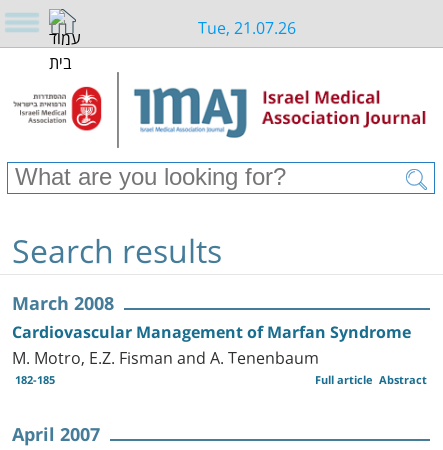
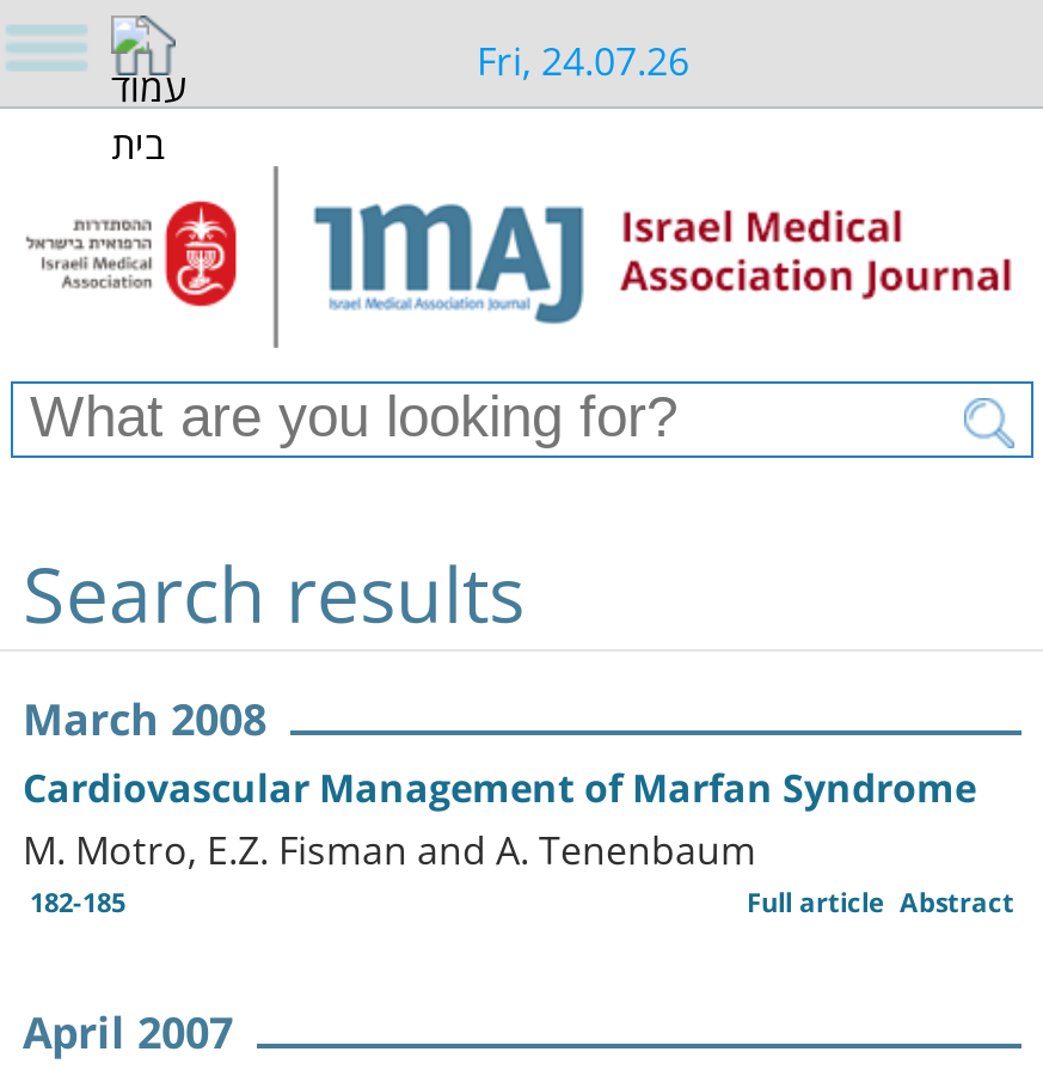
[197,9,295,42] Tue, 21.07.26 -> [477,16,689,94] Fri, 24.07.26

